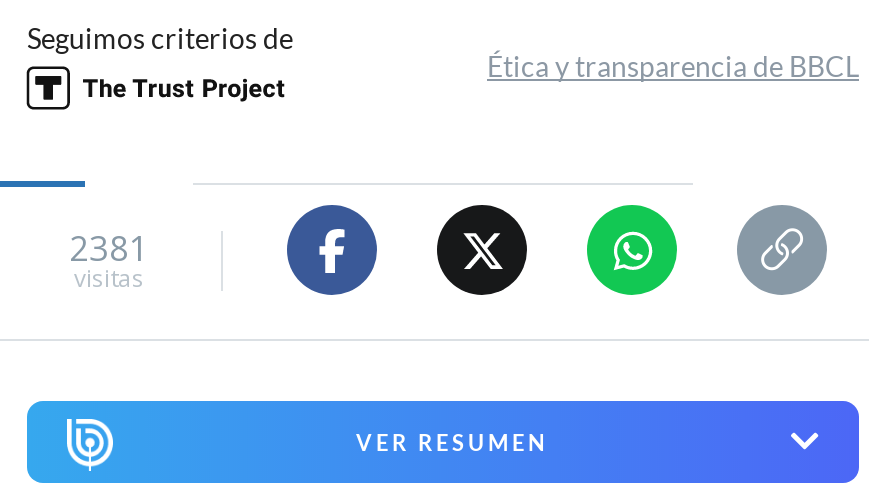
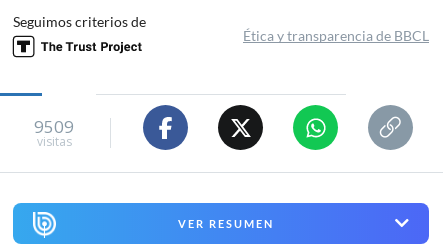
[69,224,149,270] 2381 -> [34,115,74,138] 9509

